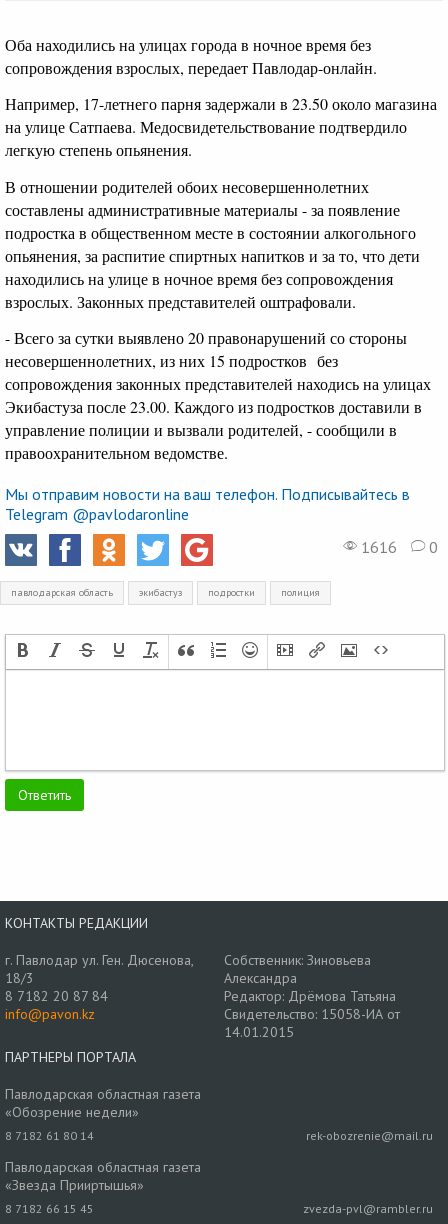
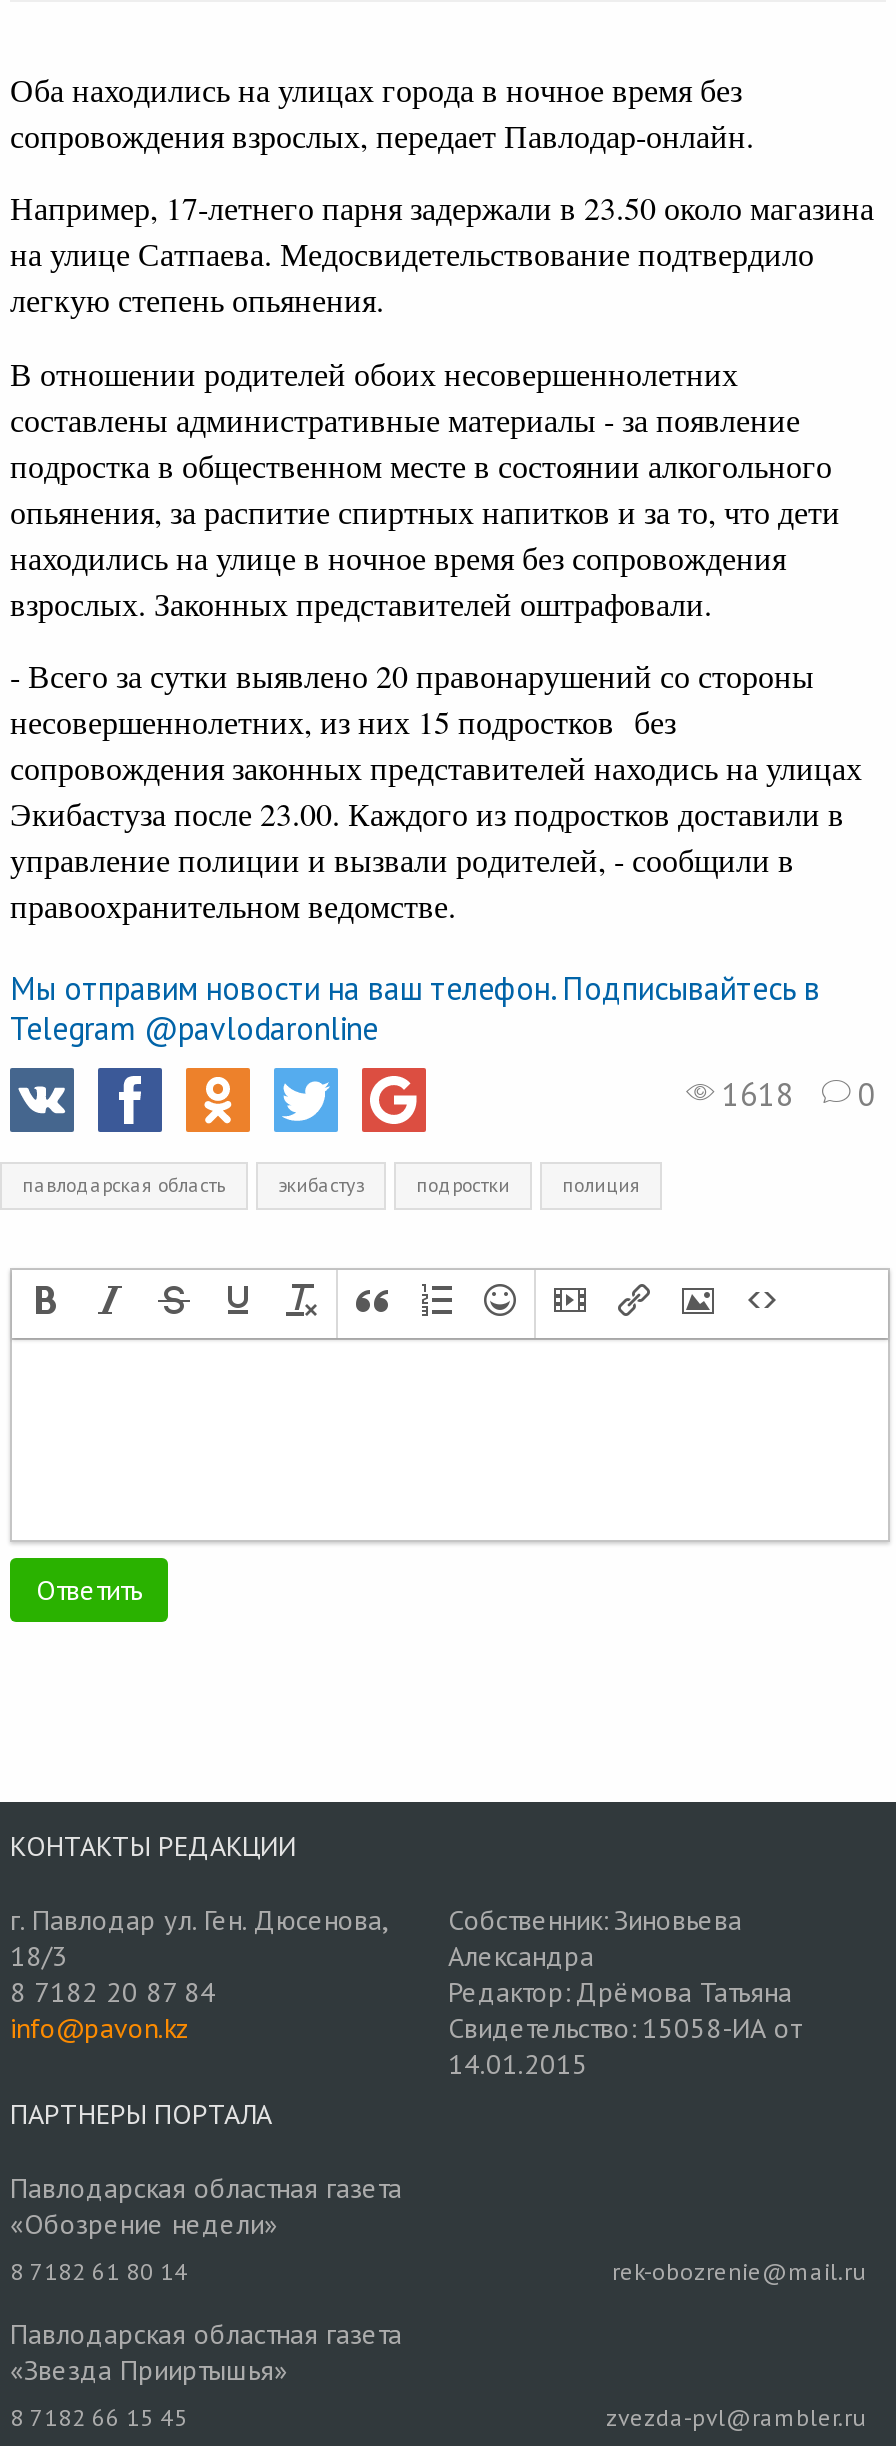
[357,537,438,557] 1616 0 -> [714,1074,876,1114] 1618 0

